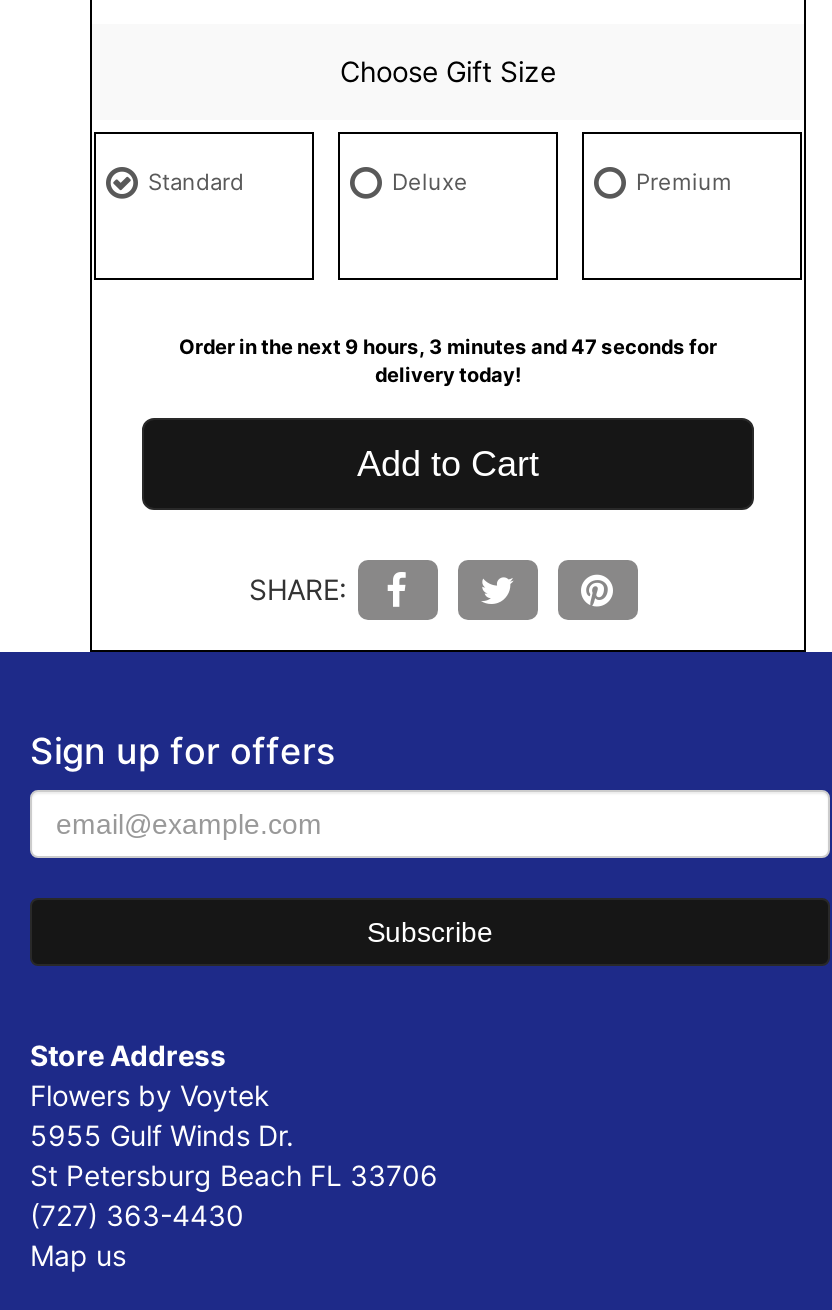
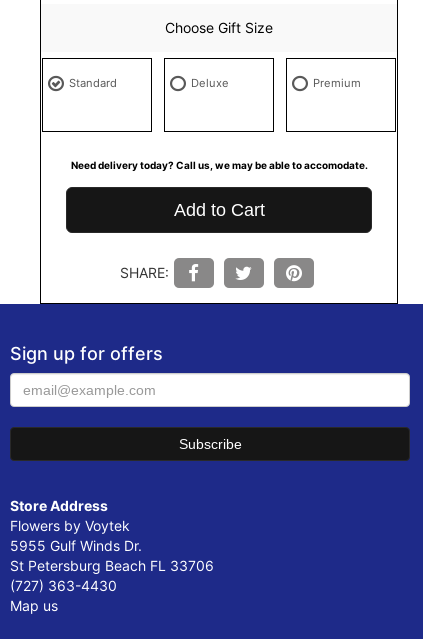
[179,334,717,386] Order in the next 9 hours 3 minutes | 47 seconds for | delivery today! -> [70,159,367,171] Need delivery today? Call us, we may be able to accomodate.

